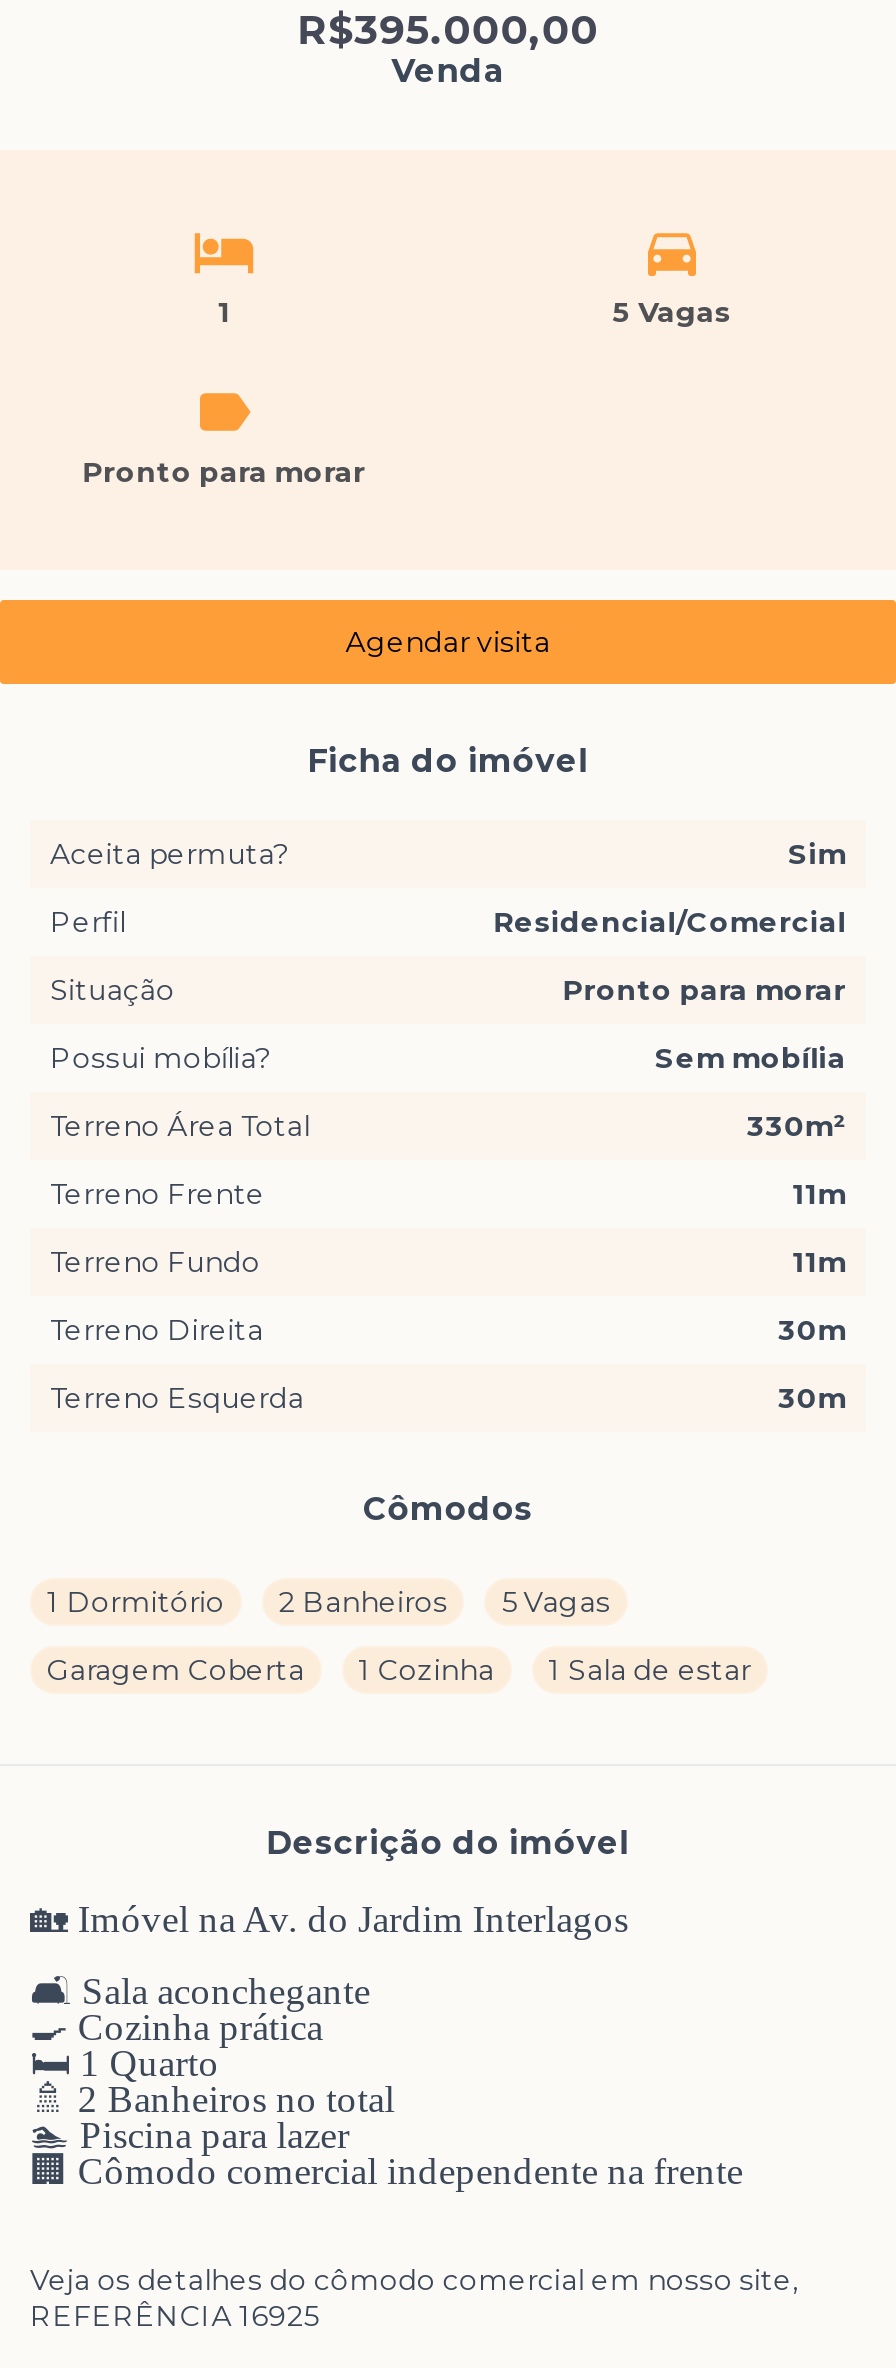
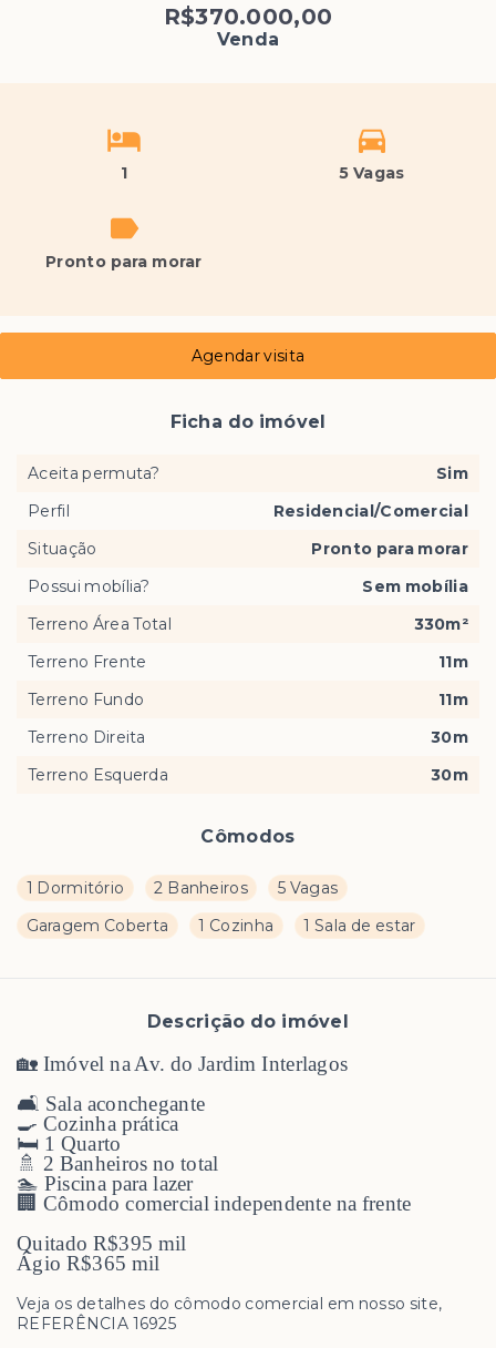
[297,6,599,54] R$395.000,00 -> [164,3,332,30] R$370.000,00
none -> [17,1232,187,1275] Quitado R$395 mil | Ágio R$365 mil

